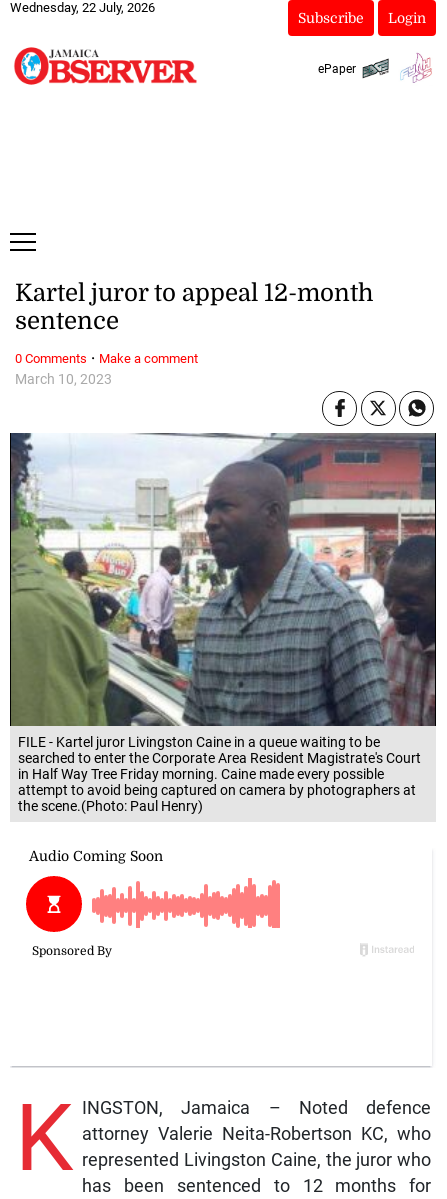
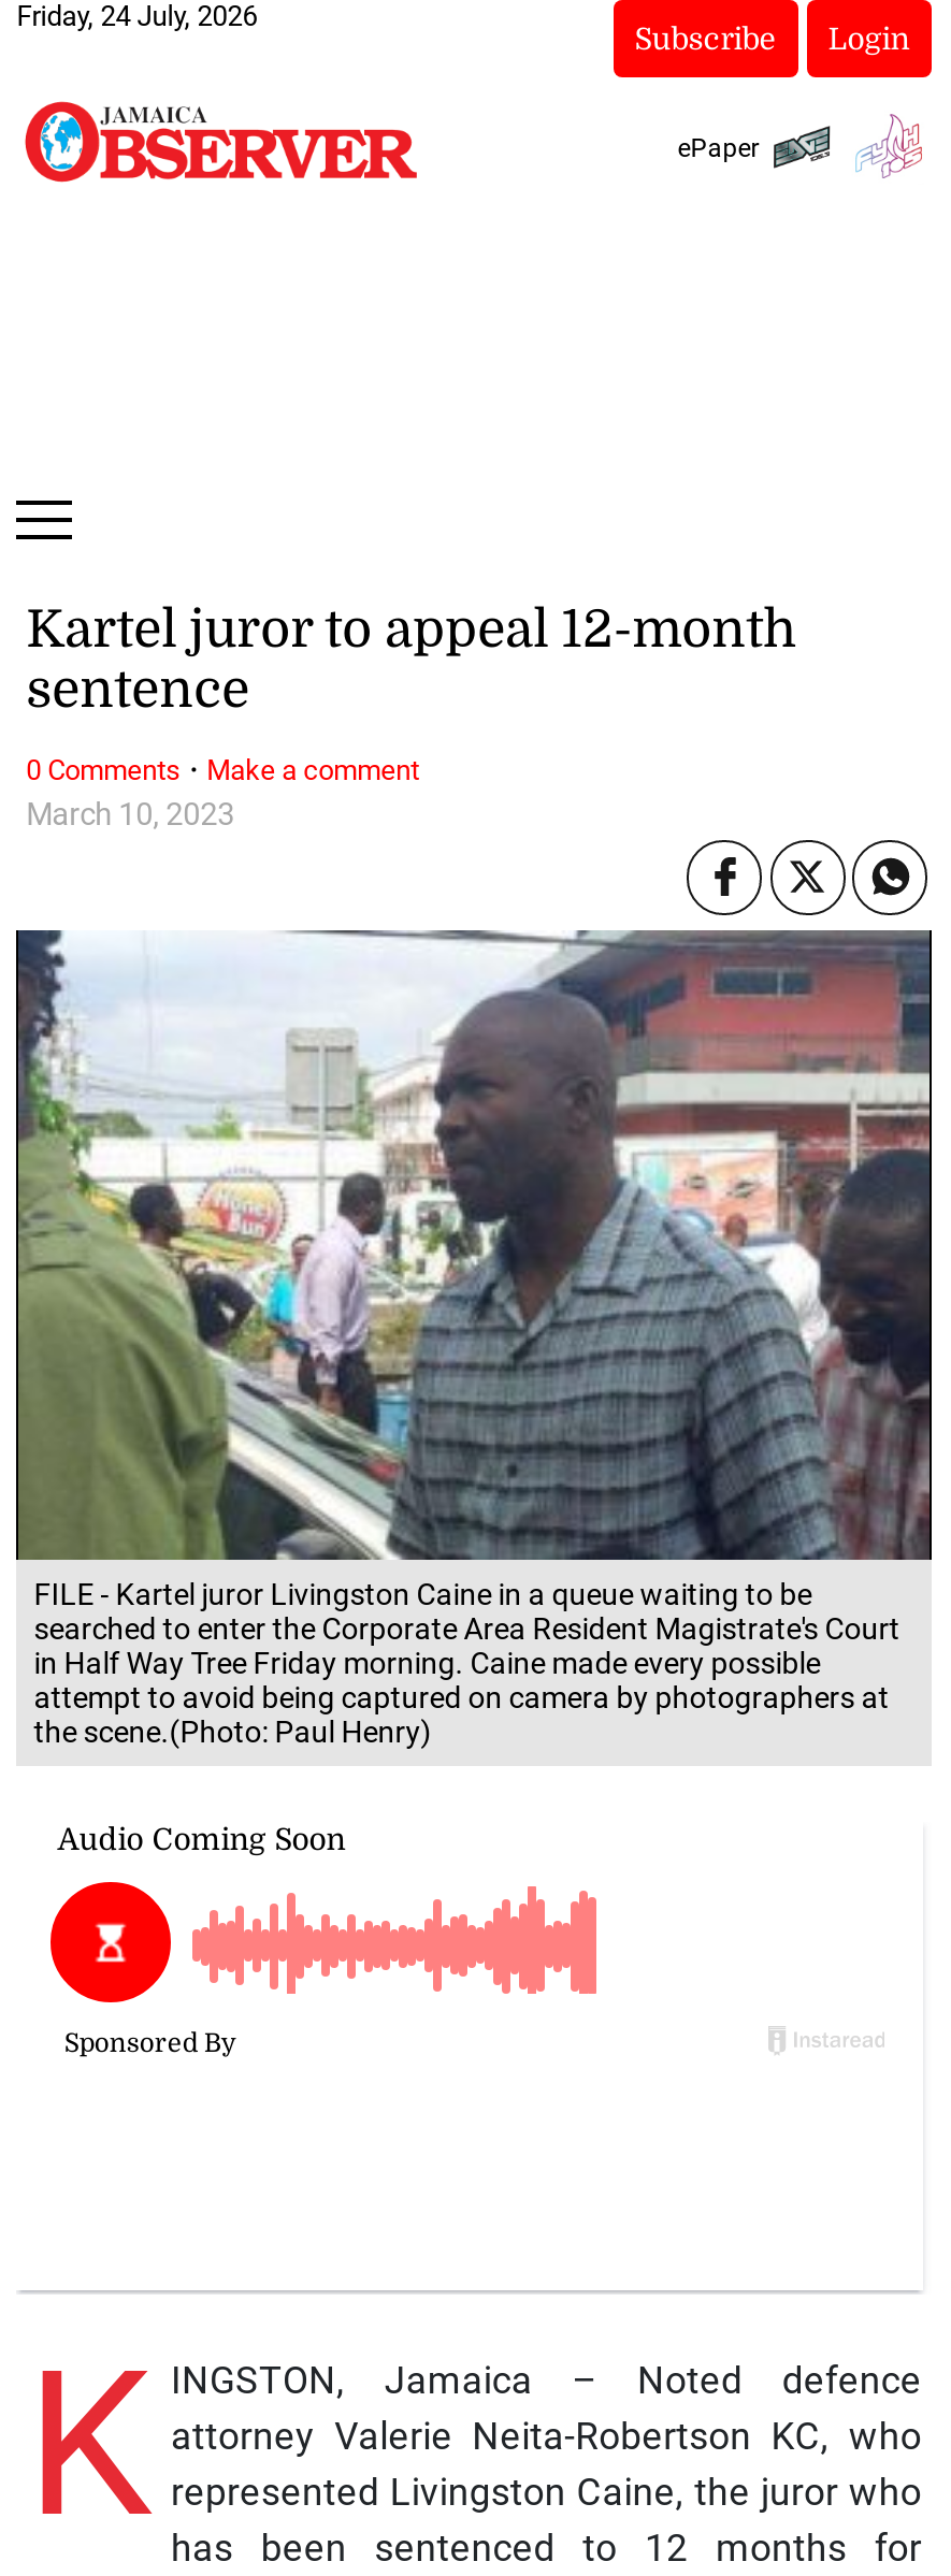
[10,0,155,15] Wednesday, 22 July, 2026 -> [17,0,257,32] Friday, 24 July, 2026

